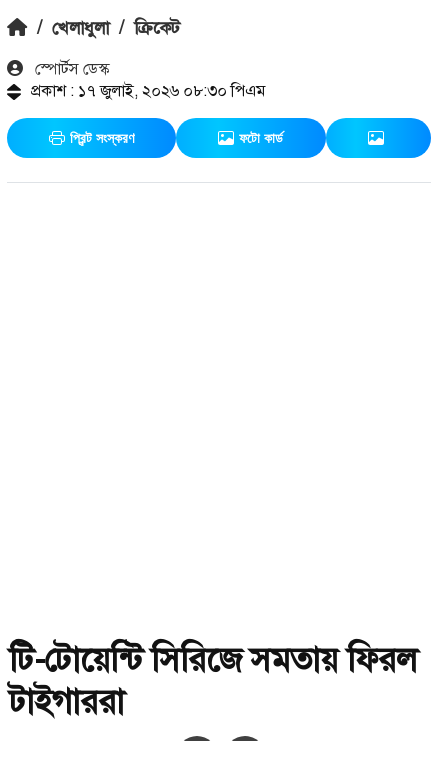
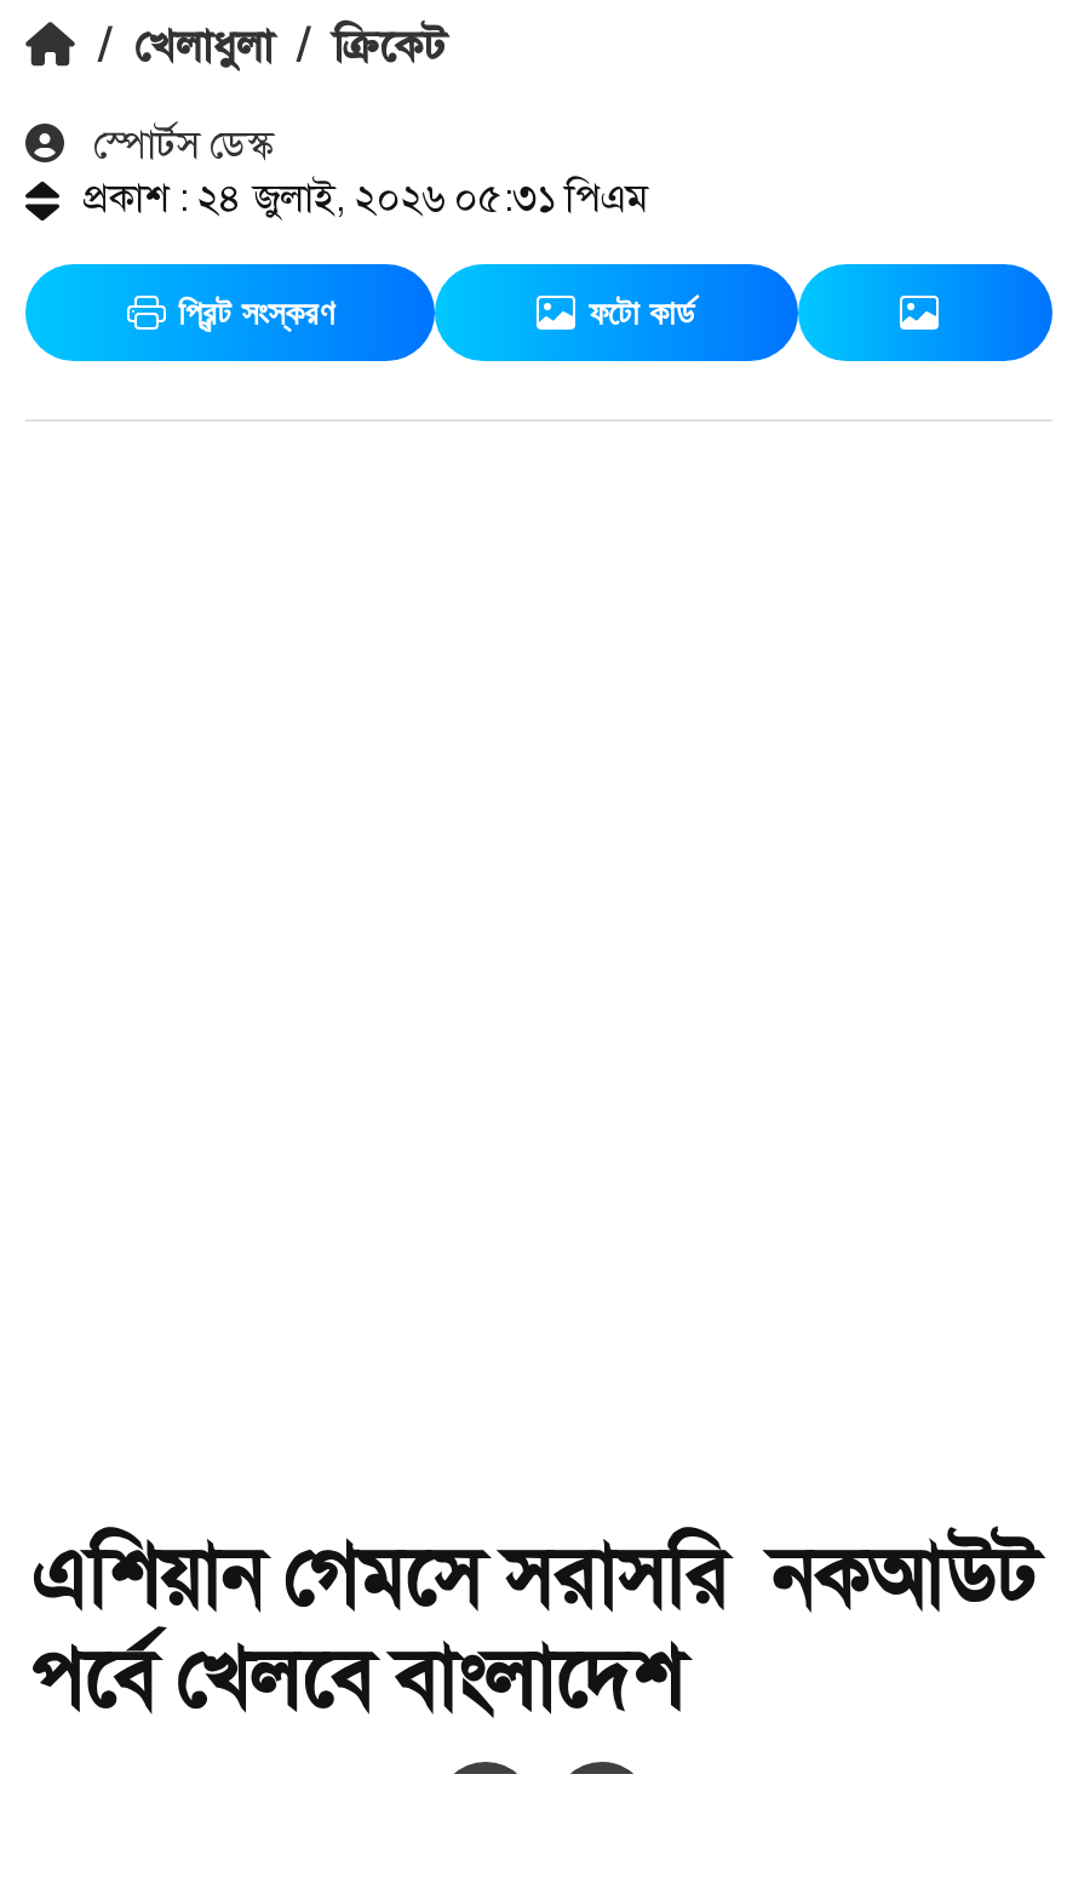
[31,80,265,101] প্রকাশ : ১৭ জুলাই, ২০২৬ ০৮:৩০ পিএম -> [83,173,648,224] প্রকাশ : ২৪ জুলাই, ২০২৬ ০৫:৩১ পিএম
[9,638,417,723] টি-টোয়েন্টি সিরিজে সমতায় ফিরল | টাইগাররা -> [30,1525,1036,1731] এশিয়ান গেমসে সরাসরি নকআউট | পর্বে খেলবে বাংলাদেশ

